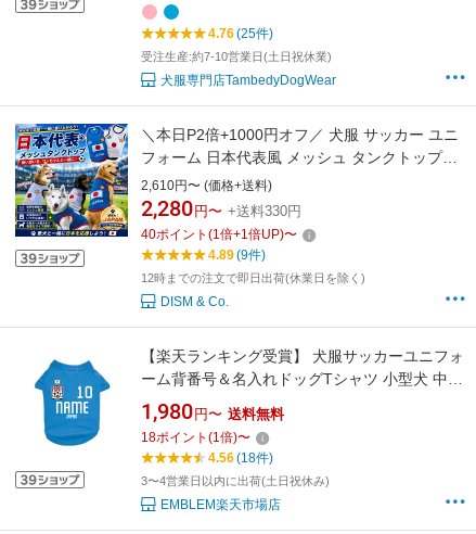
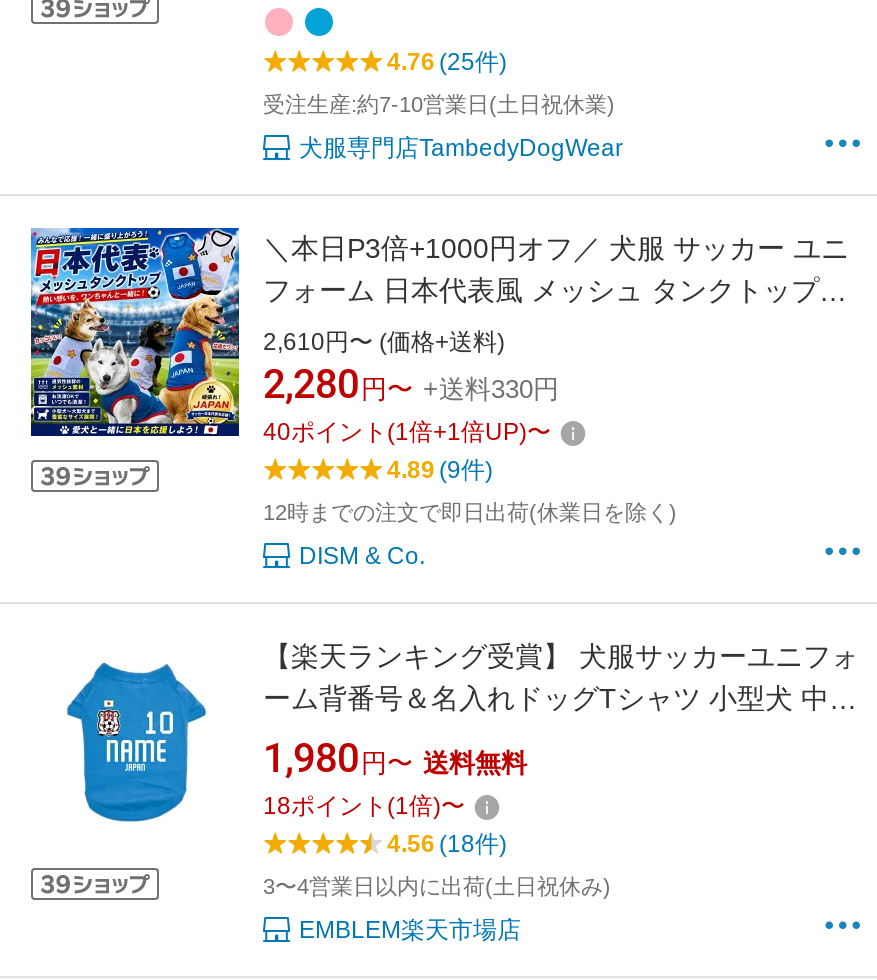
[141,126,459,144] ＼本日P2倍+1000円オフ／ 犬服 サッカー ユニ -> [263,233,849,265] ＼本日P3倍+1000円オフ／ 犬服 サッカー ユニ

